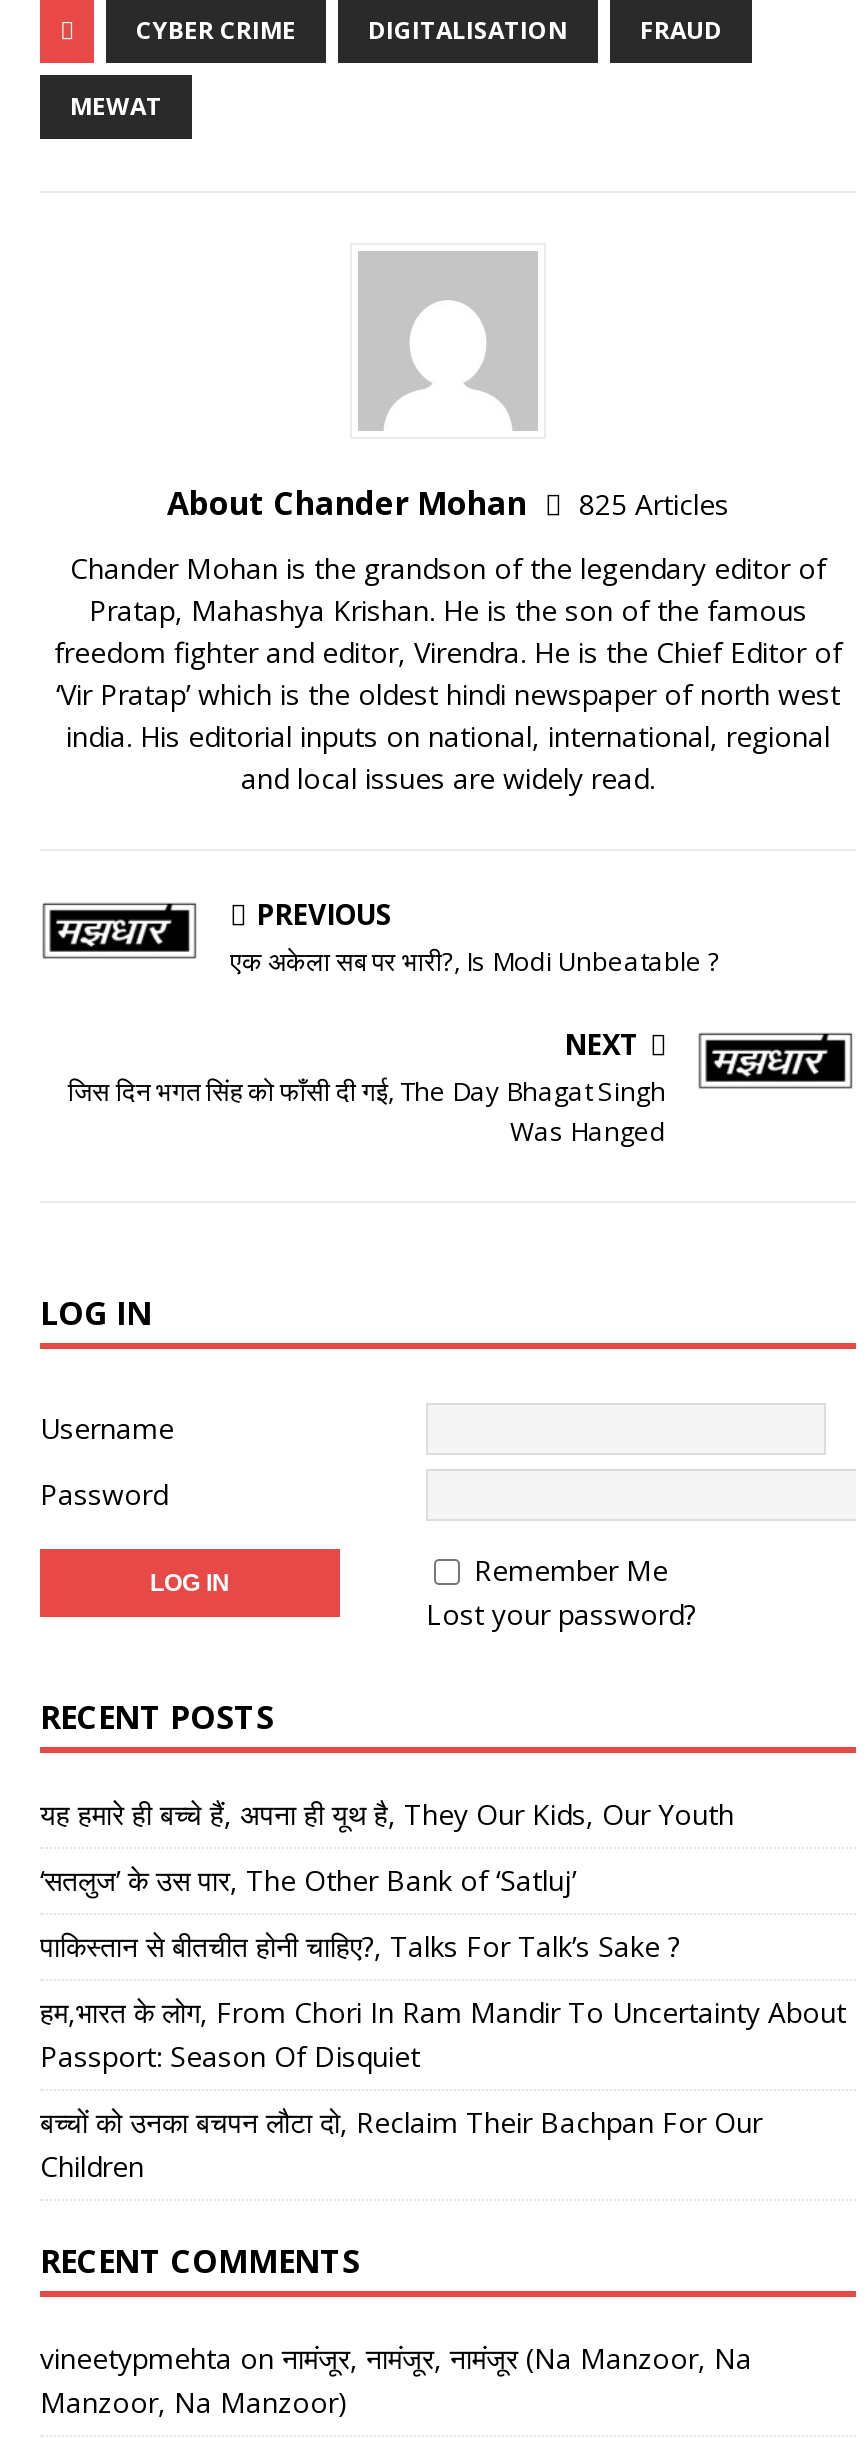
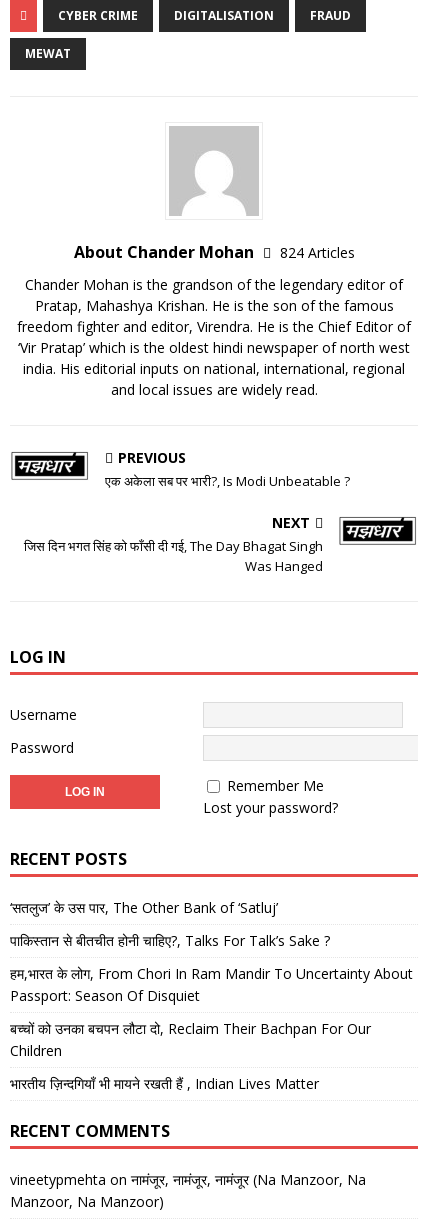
[167,480,729,524] About Chander Mohan 825 Articles -> [73,240,354,262] About Chander Mohan 824 Articles
[40,1794,734,1832] यह हमारे ही बच्चे हैं, अपना ही यूथ है, They Our Kids, Our Youth -> none
moved [40,1860,846,2184] -> [10,897,413,1059]: ‘सतलुज’ के उस पार, The Other Bank of ‘Satluj’ | पाकिस्तान से बीतचीत होनी चाहिए?, Talks For Talk’s Sake ? | हम,भारत के लोग, From Chori In Ram Mandir To Uncertainty About | Passport: Season Of Disquiet | बच्चों को उनका बचपन लौटा दो, Reclaim Their Bachpan For Our | Children
none -> [10,1073,319,1092] भारतीय ज़िन्दगियाँ भी मायने रखती हैं , Indian Lives Matter

